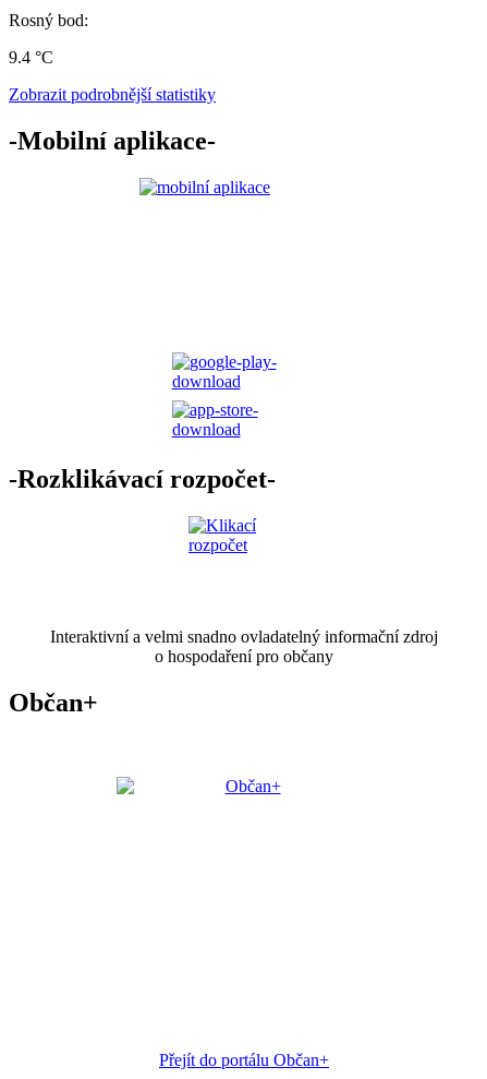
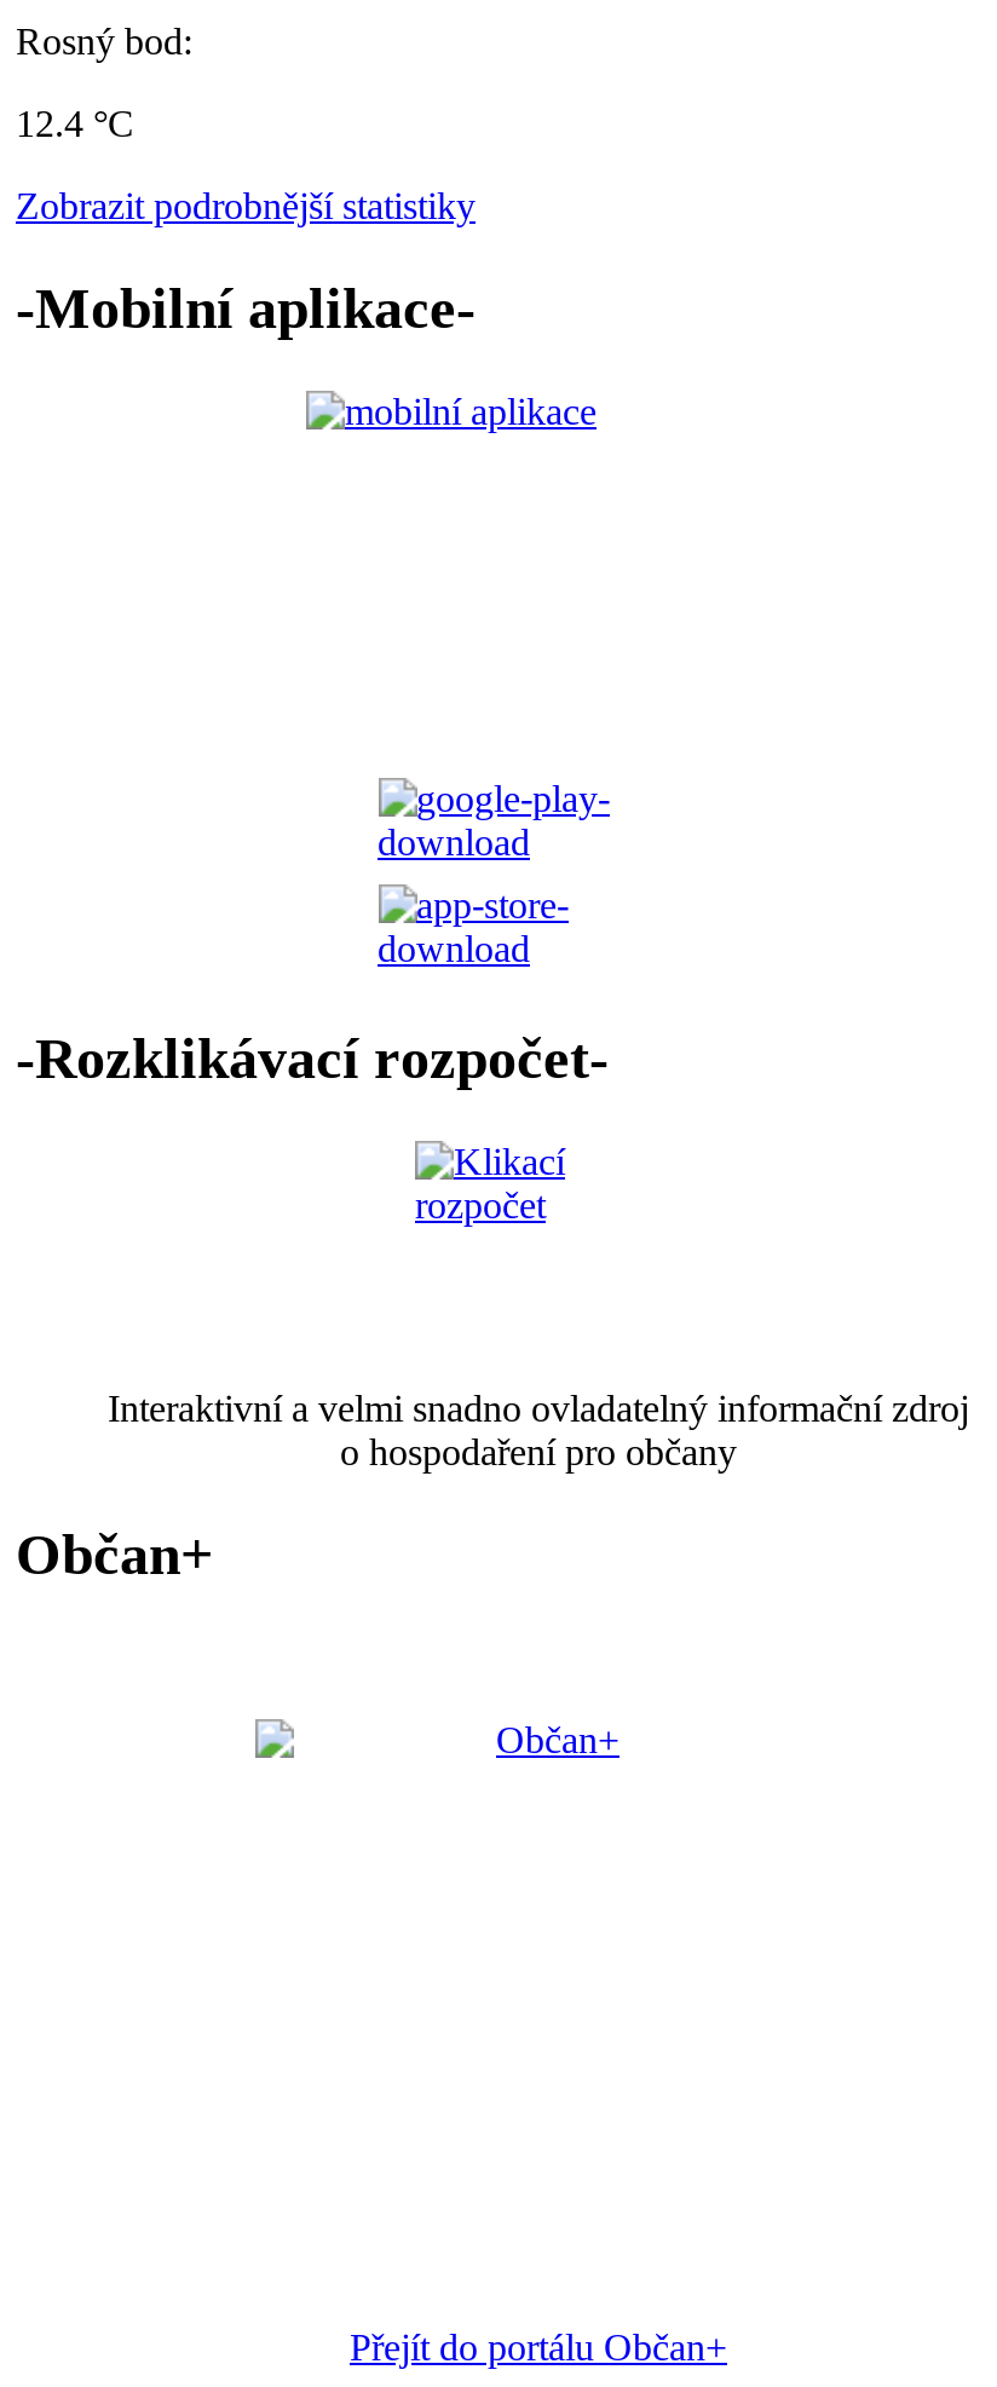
[9,48,53,67] 9.4 °C -> [16,103,134,144] 12.4 °C

